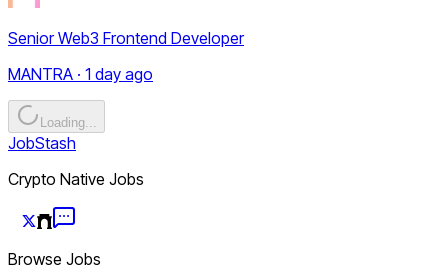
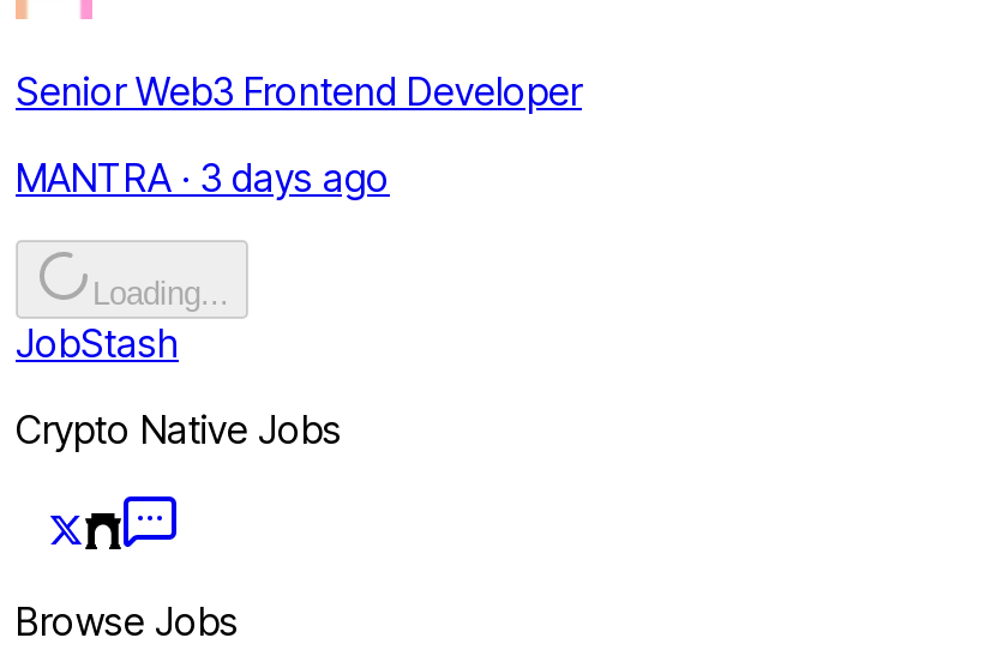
[8,64,153,84] MANTRA · 1 day ago -> [16,153,390,201] MANTRA · 3 days ago

